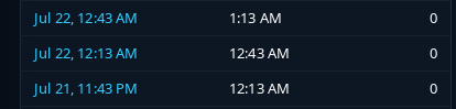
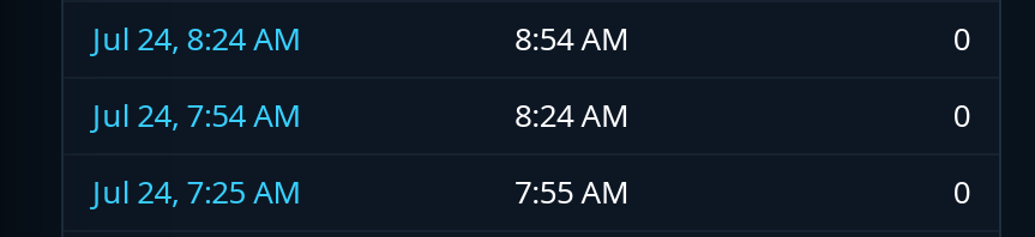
[34,8,138,28] Jul 22, 12:43 AM -> [92,17,302,60] Jul 24, 8:24 AM
[229,8,282,28] 1:13 AM -> [515,17,630,60] 8:54 AM
[34,43,138,63] Jul 22, 12:13 AM -> [92,94,302,137] Jul 24, 7:54 AM
[229,43,290,63] 12:43 AM -> [515,94,630,137] 8:24 AM
[34,78,138,98] Jul 21, 11:43 PM -> [92,170,302,213] Jul 24, 7:25 AM
[229,78,290,98] 12:13 AM -> [515,170,630,213] 7:55 AM

